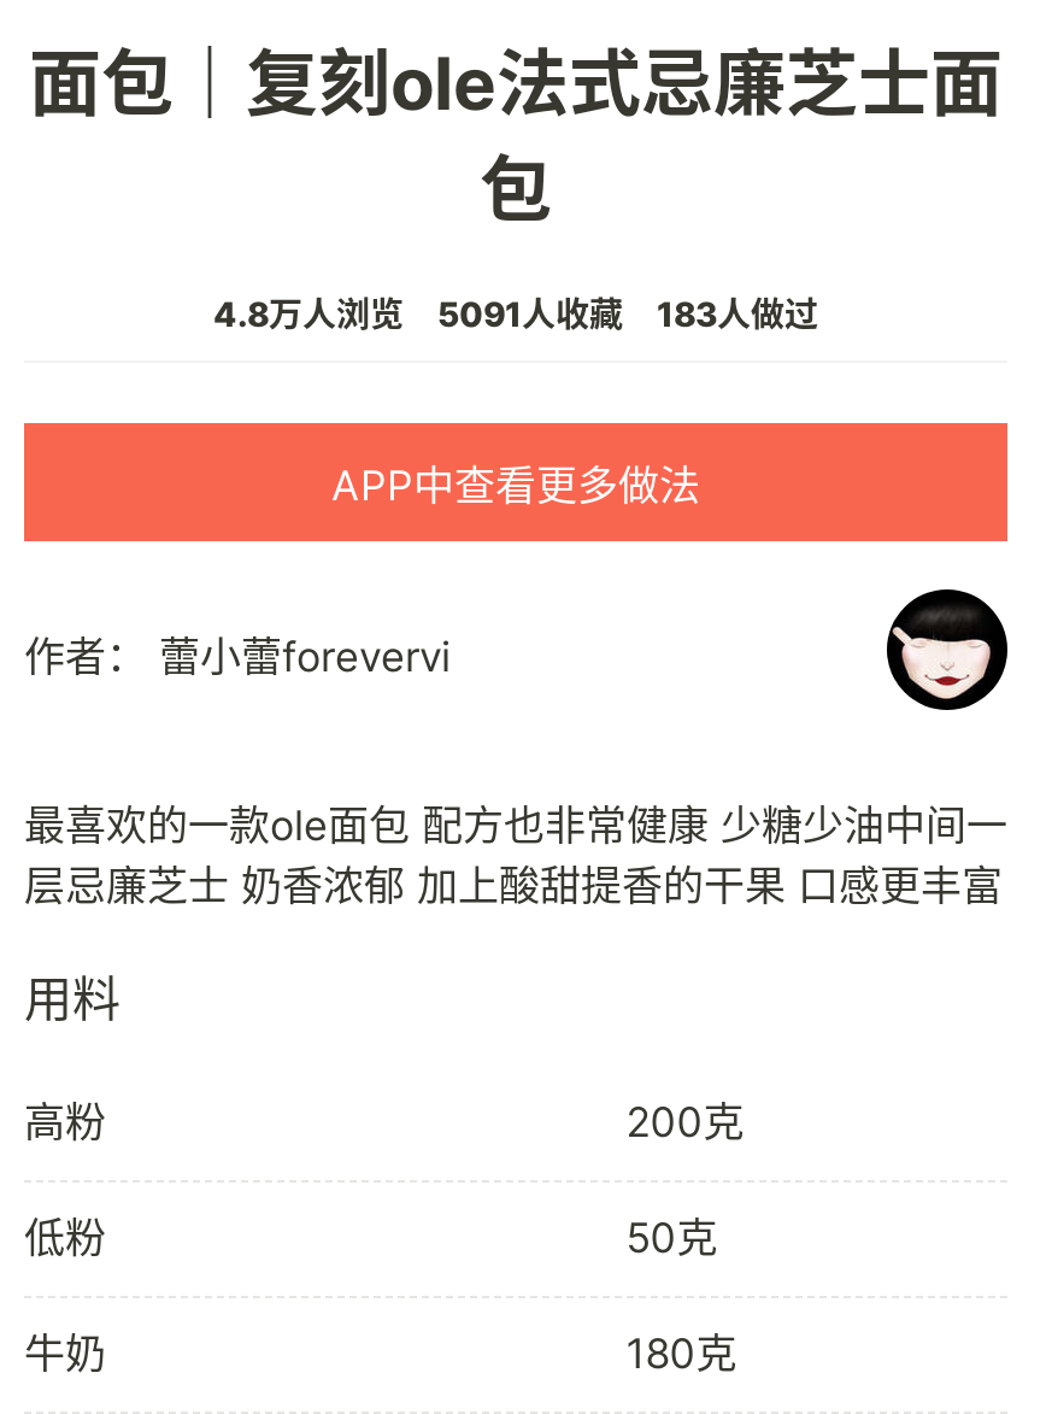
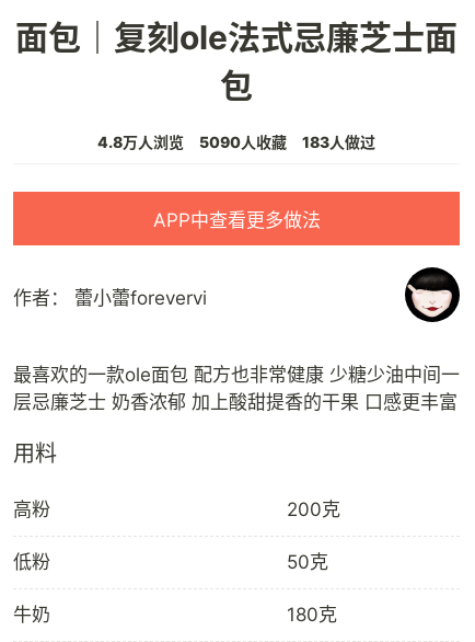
[213,292,818,333] 4.8万人浏览 5091人收藏 183人做过 -> [97,132,375,151] 4.8万人浏览 5090人收藏 183人做过

